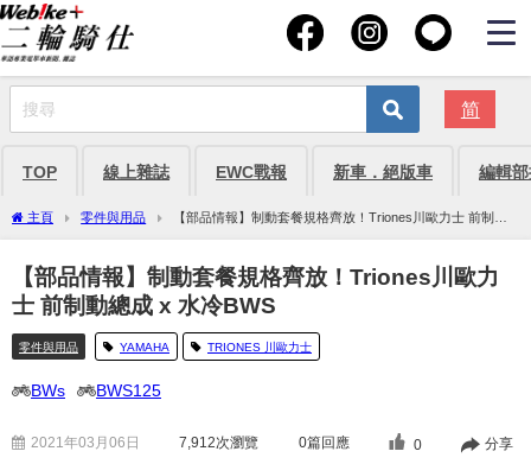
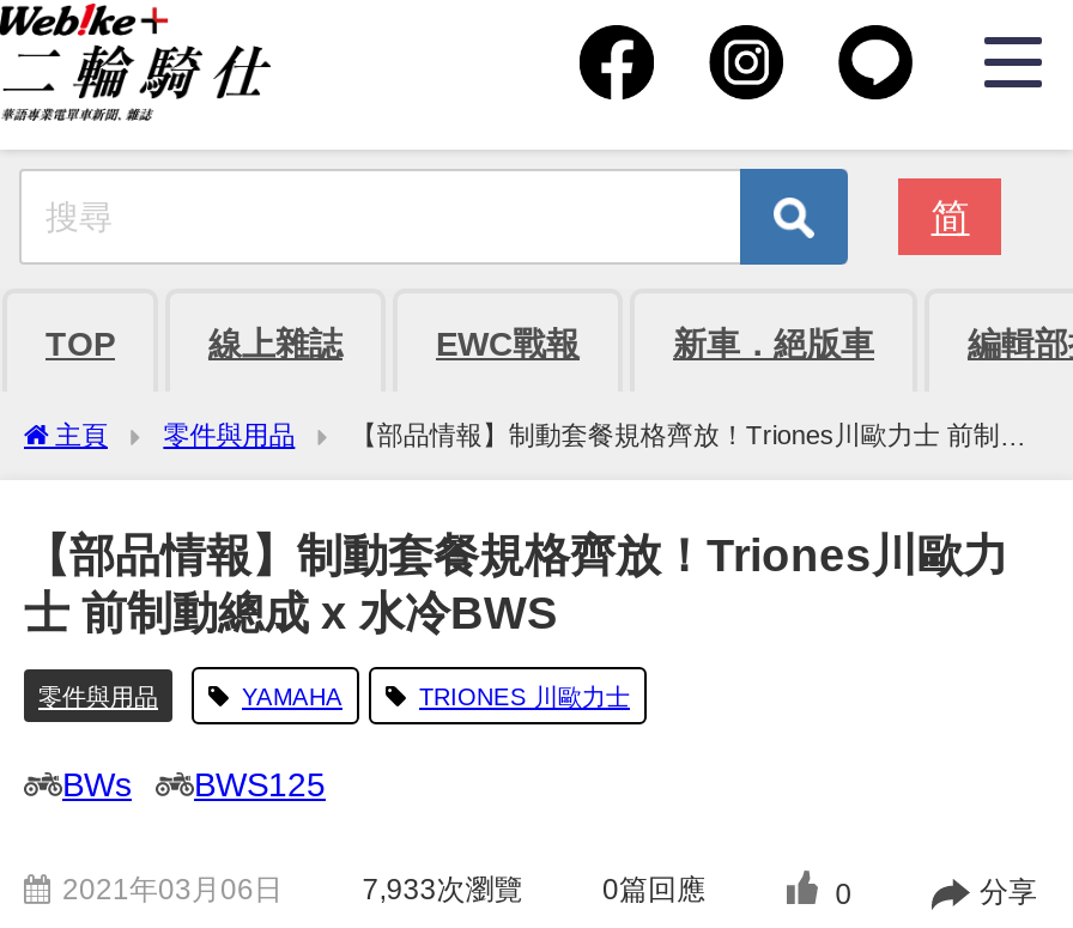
[179,436,259,450] 7,912次瀏覽 -> [362,876,523,905] 7,933次瀏覽

